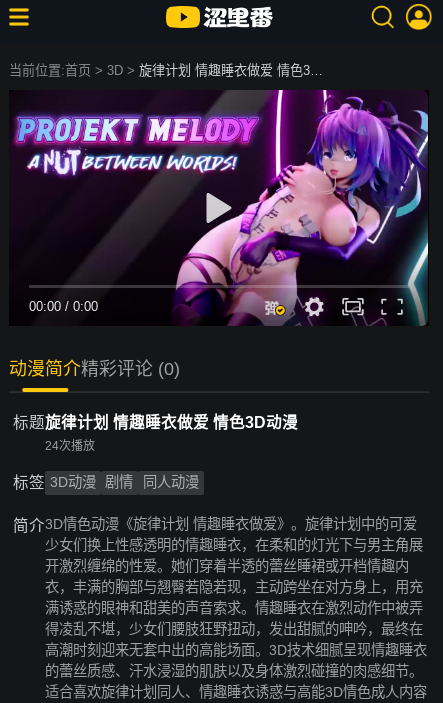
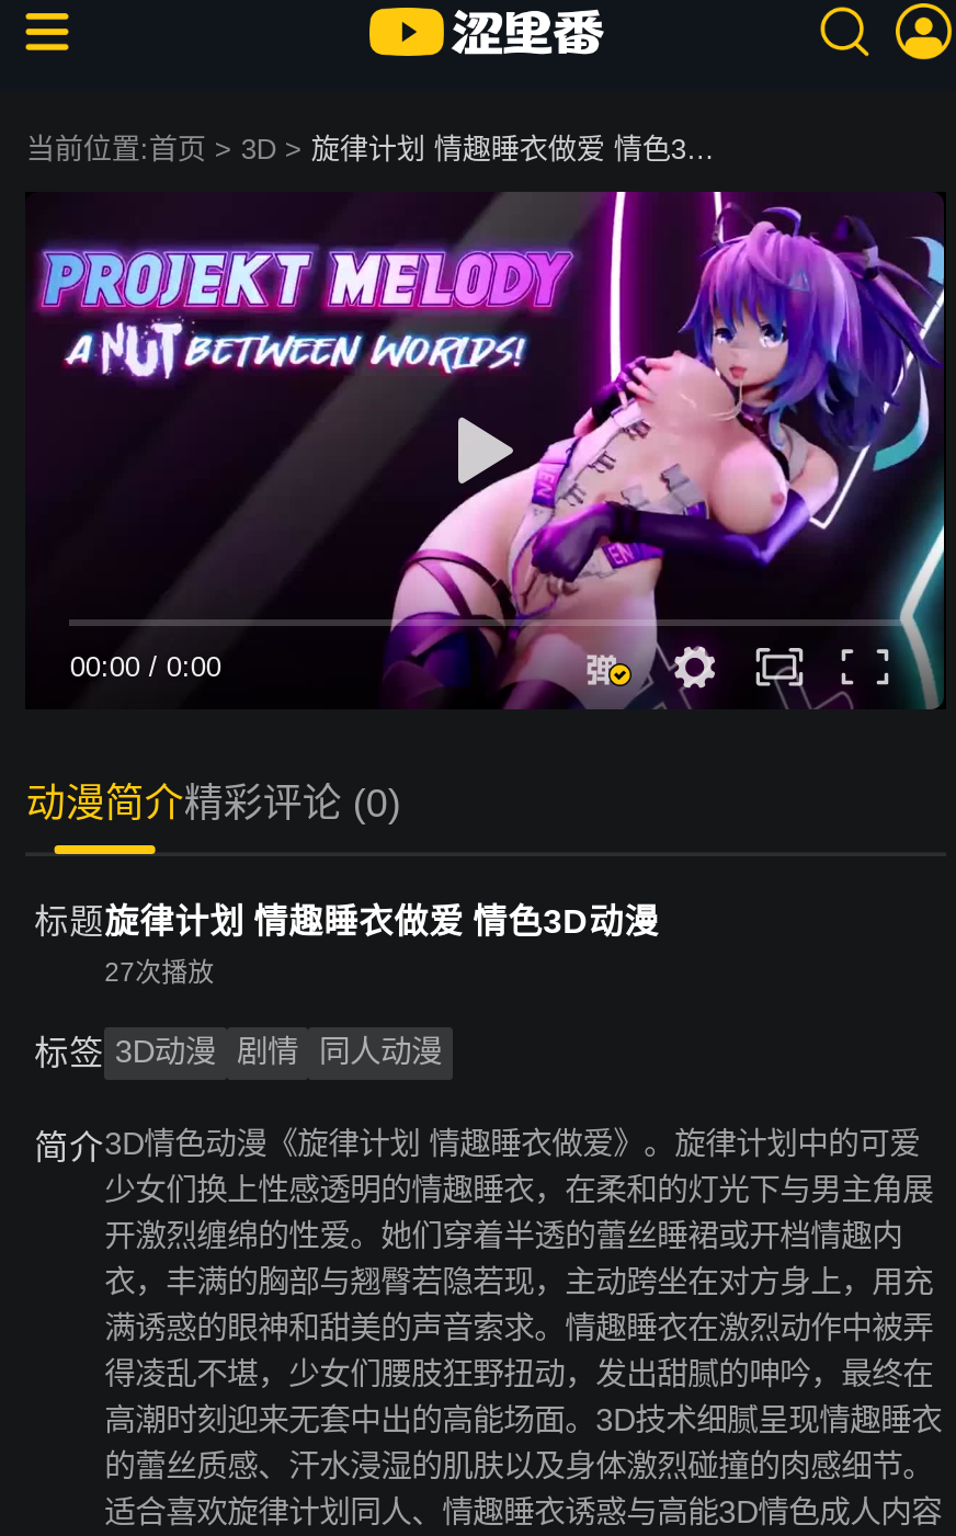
[45,439,95,453] 24次播放 -> [105,958,214,989] 27次播放

